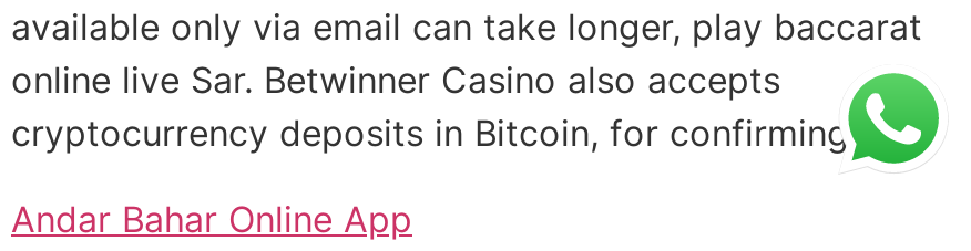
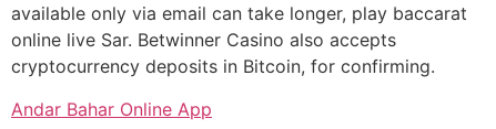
[847,71,942,166] [image] -> none

